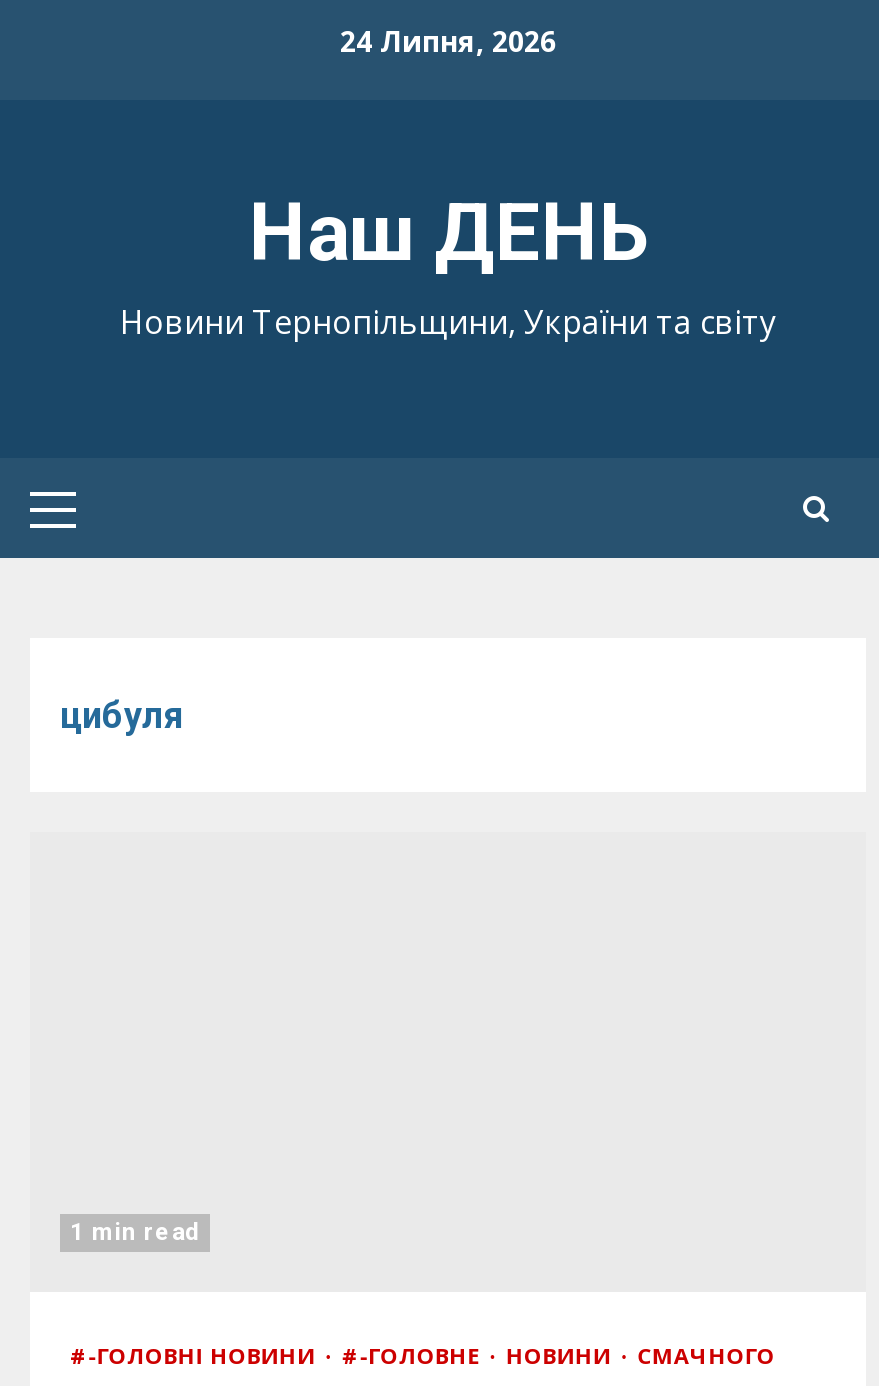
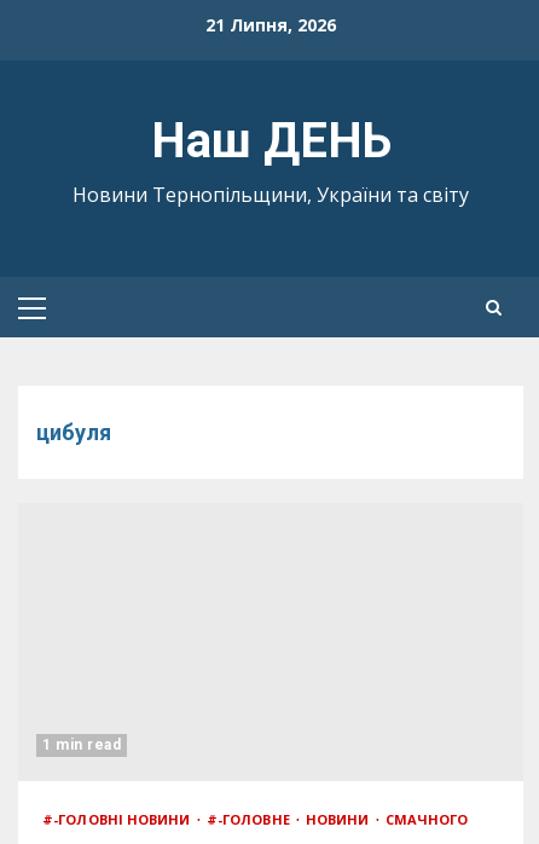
[340,22,556,60] 24 Липня, 2026 -> [205,13,336,36] 21 Липня, 2026

